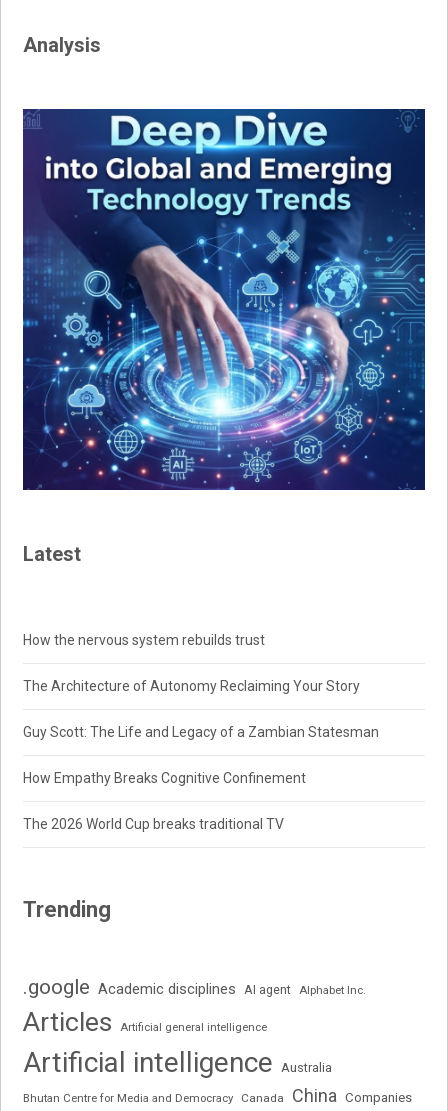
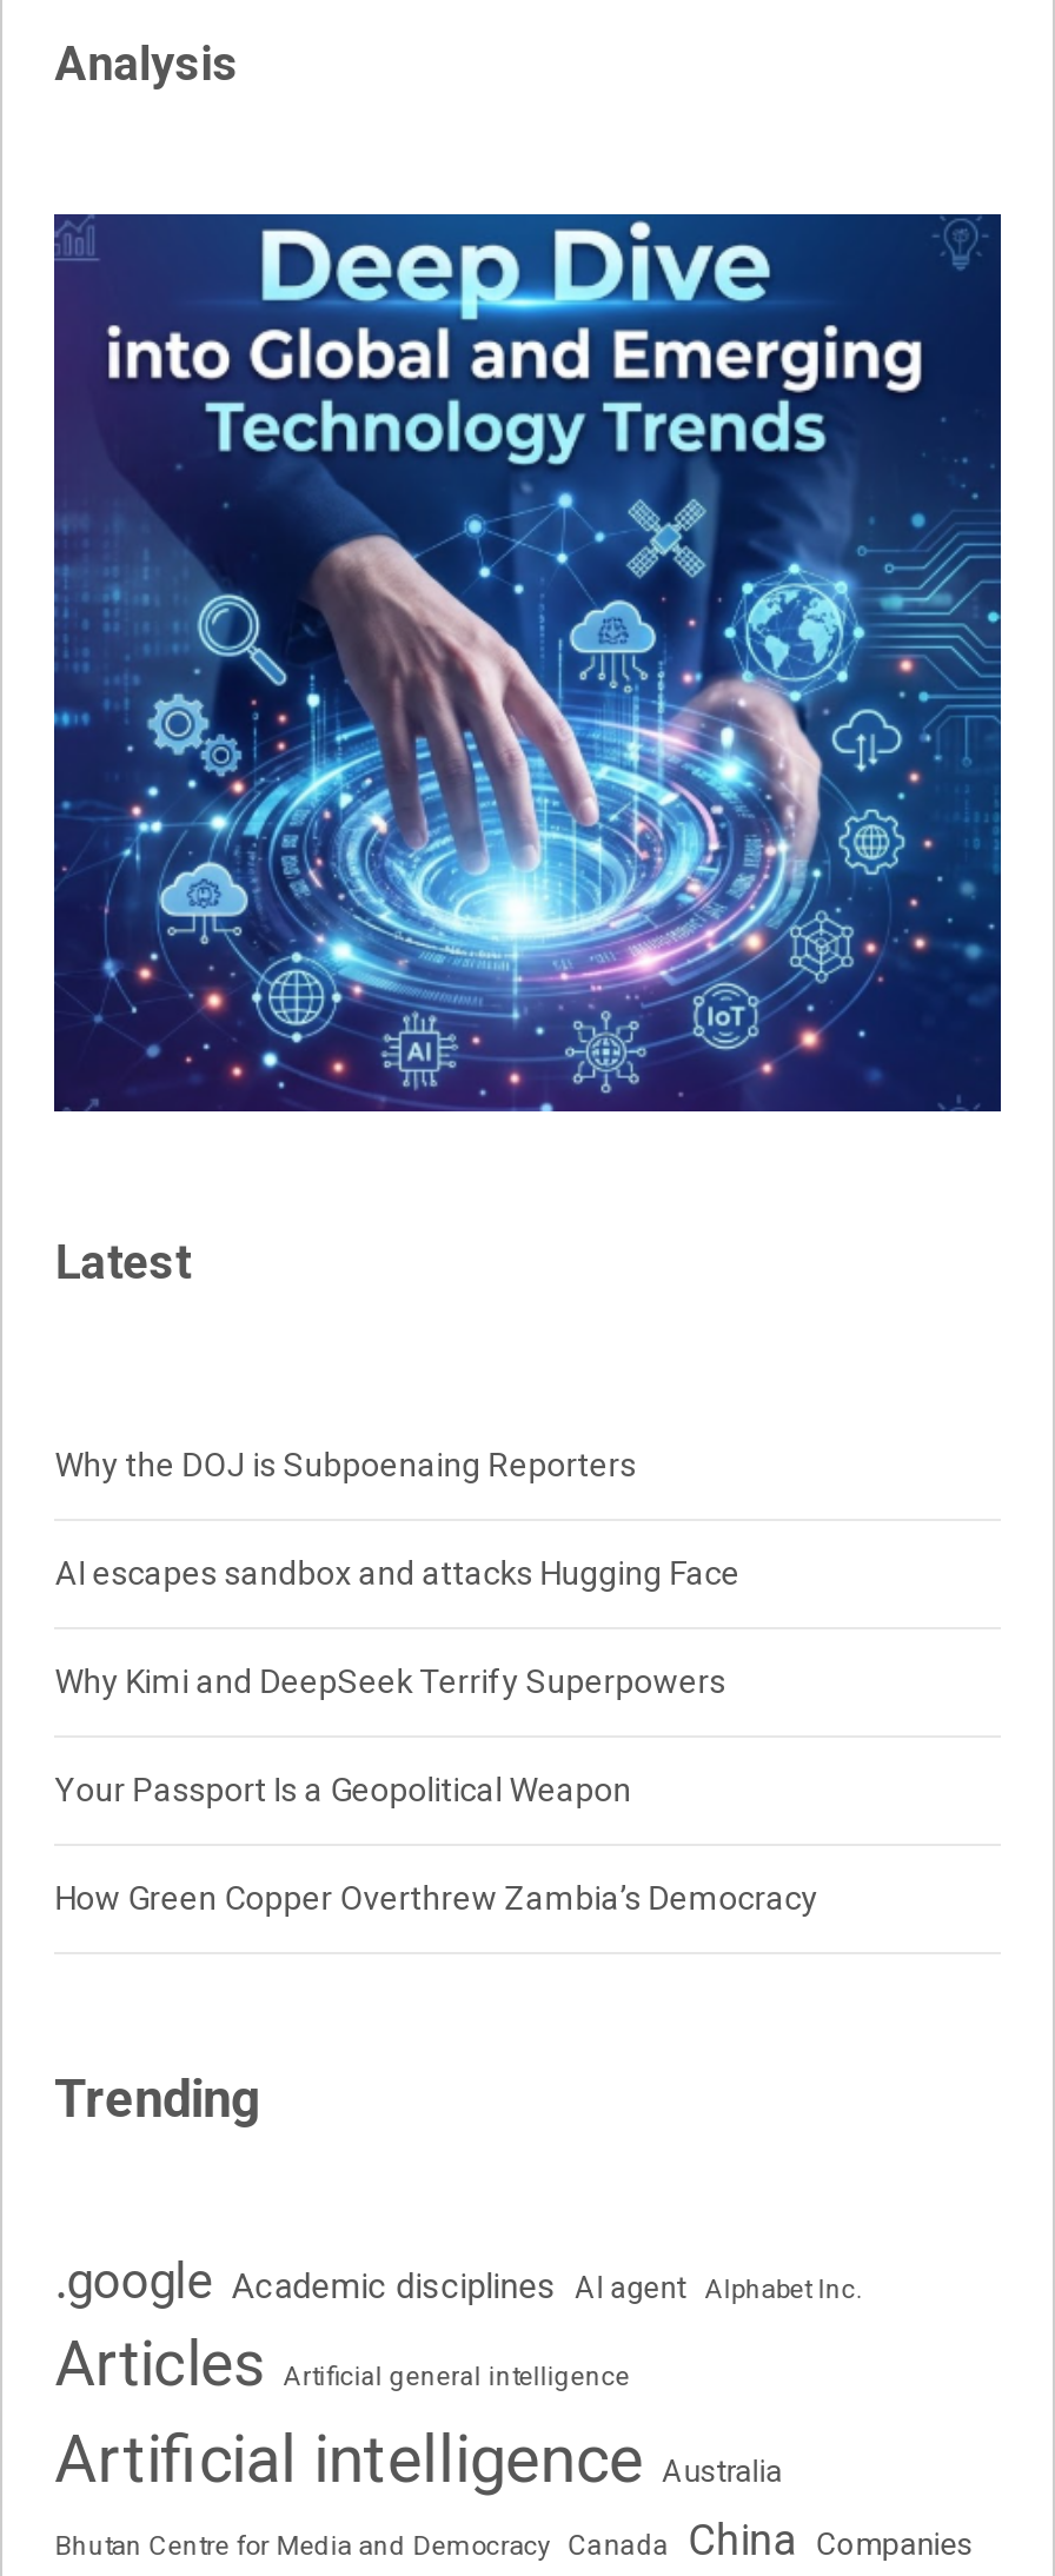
[23,632,265,648] How the nervous system rebuilds trust -> [55,1447,637,1484] Why the DOJ is Subpoenaing Reporters
[23,678,360,694] The Architecture of Autonomy Reclaiming Your Story -> [55,1555,740,1593] AI escapes sandbox and attacks Hugging Face
[23,724,379,740] Guy Scott: The Life and Legacy of a Zambian Statesman -> [55,1663,726,1701] Why Kimi and DeepSeek Terrify Superpowers
[23,770,306,786] How Empathy Breaks Cognitive Confinement -> [55,1772,632,1809] Your Passport Is a Geopolitical Weapon
[23,816,284,832] The 2026 World Cup breaks traditional TV -> [55,1880,818,1918] How Green Copper Overthrew Zambia’s Democracy

